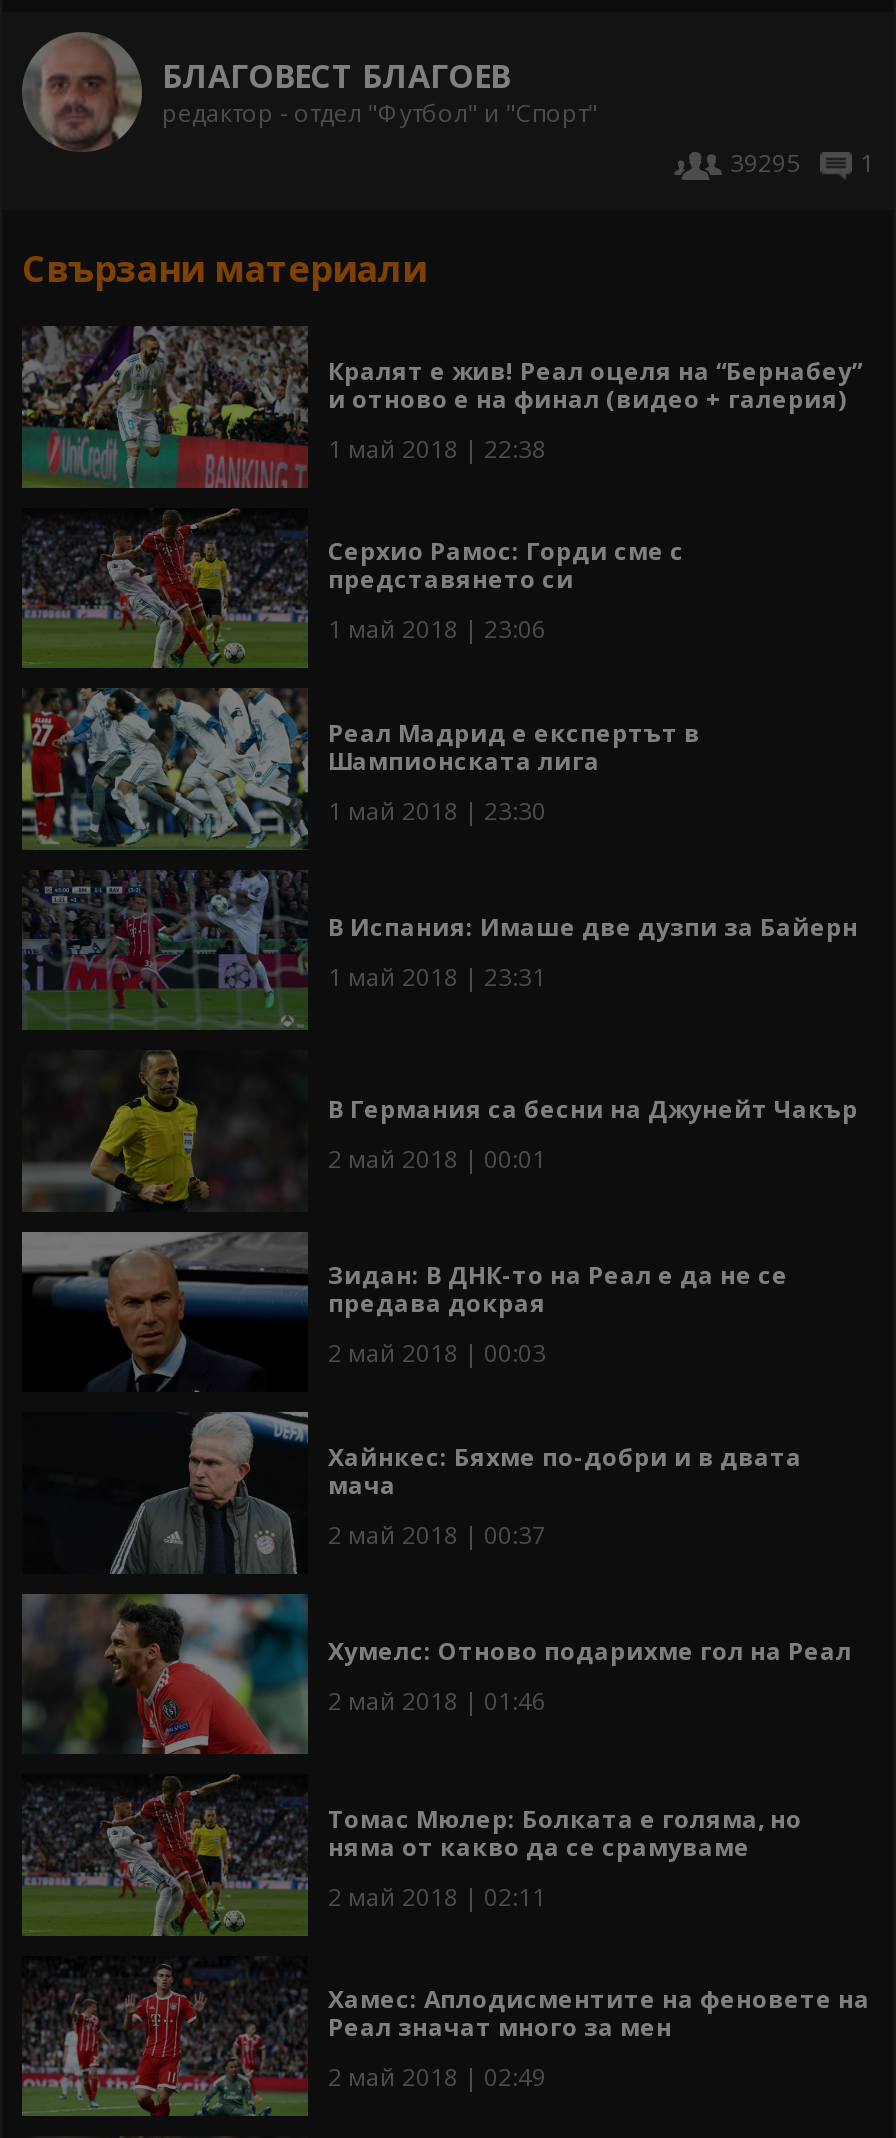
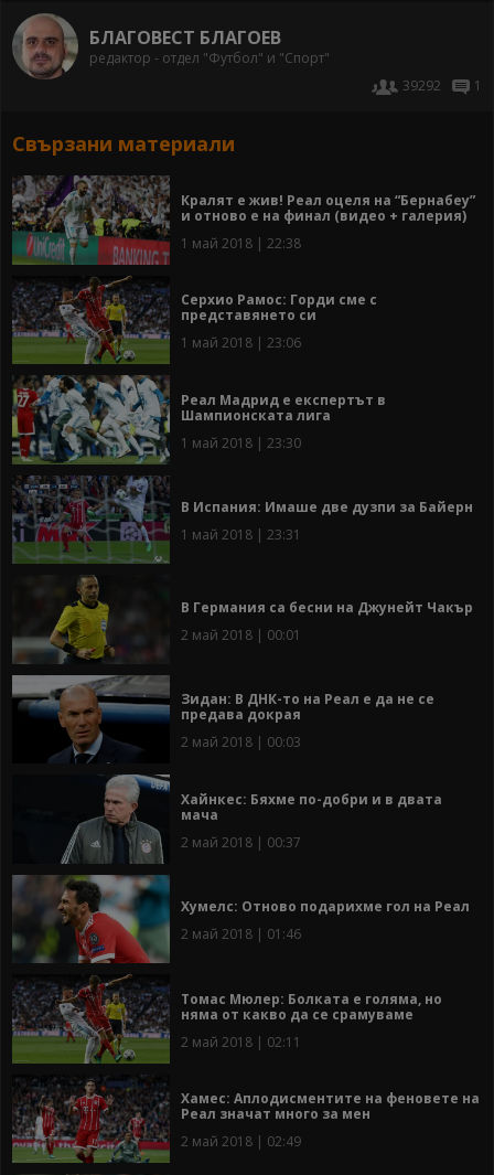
[730,146,874,180] 39295 1 -> [402,76,482,95] 39292 1

